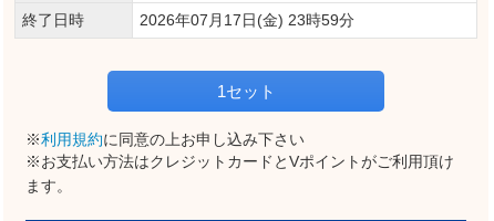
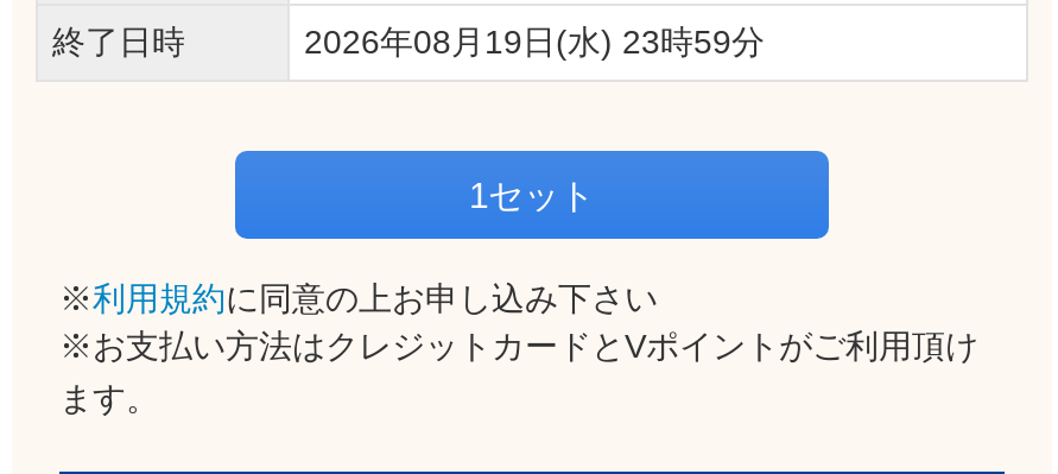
[140,11,354,29] 2026年07月17日(金) 23時59分 -> [304,23,765,61] 2026年08月19日(水) 23時59分

